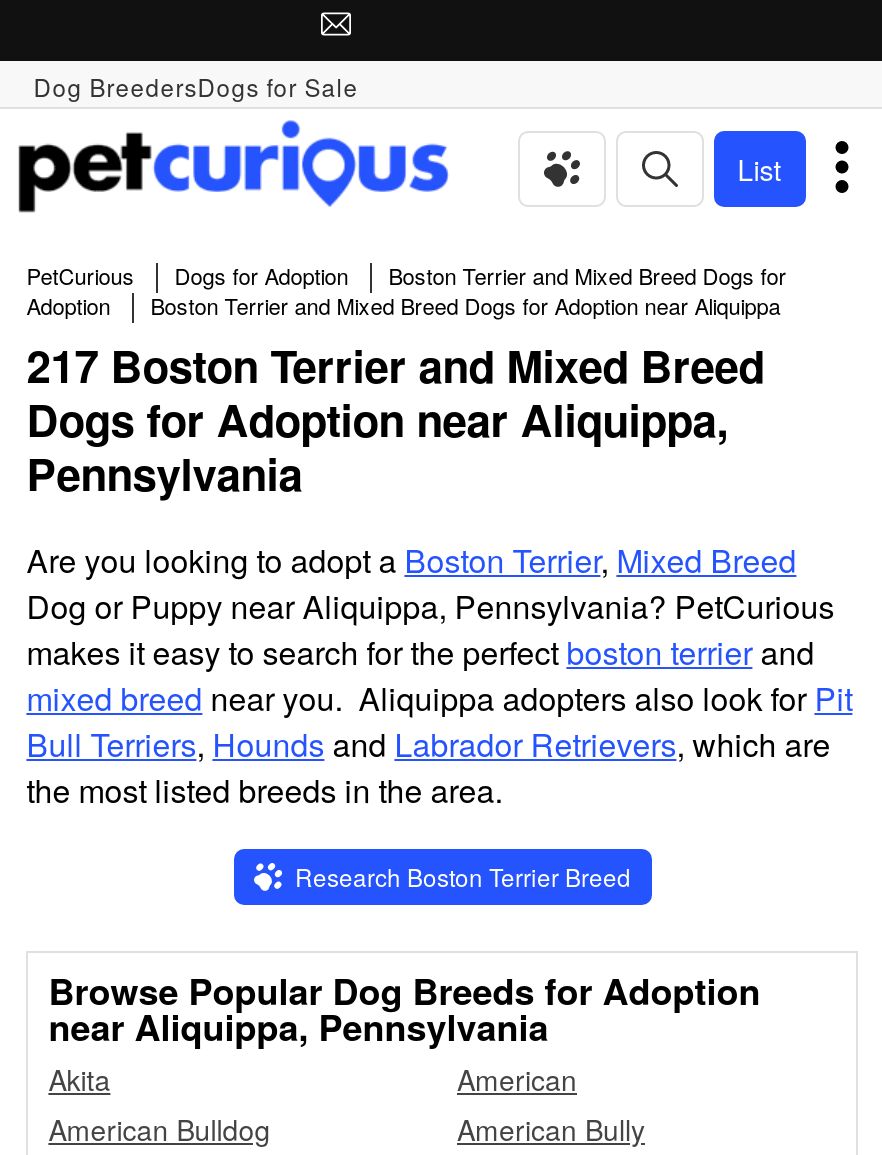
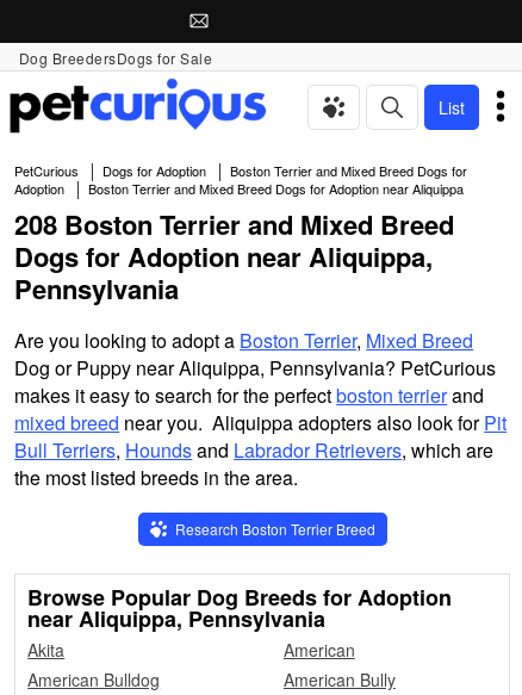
[26,333,764,397] 217 Boston Terrier and Mixed Breed -> [15,205,454,243] 208 Boston Terrier and Mixed Breed

